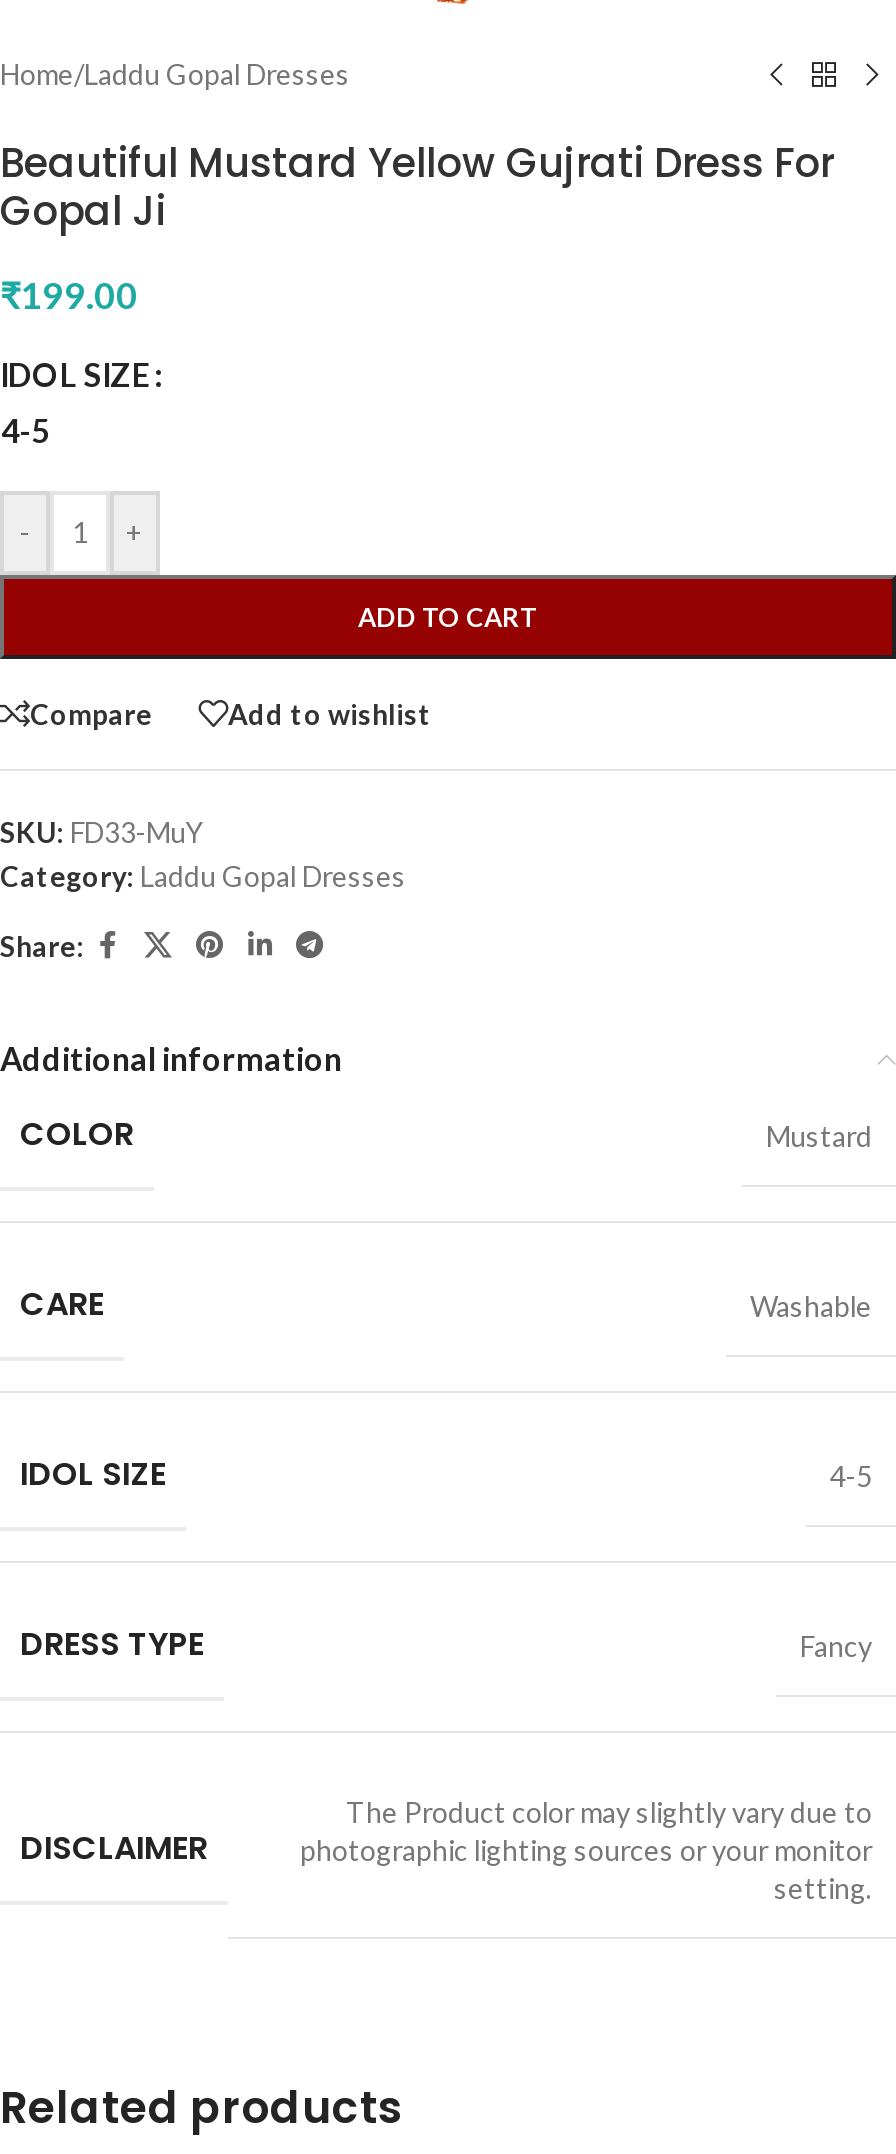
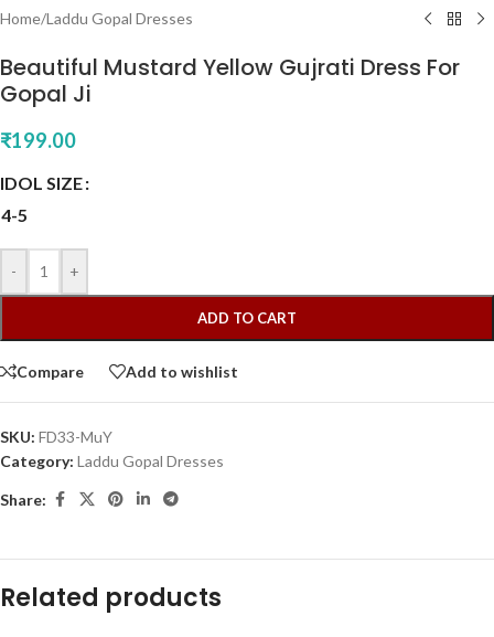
[0,1040,872,1158] Additional information | COLOR | Mustard -> none
[20,1282,872,1328] CARE | Washable -> none
[20,1452,872,1498] IDOL SIZE | 4-5 -> none
[20,1622,872,1668] DRESS TYPE | Fancy -> none
[300,1796,872,1906] The Product color may slightly vary due to | photographic lighting sources or your monitor | setting. -> none
[20,1826,208,1872] DISCLAIMER -> none

